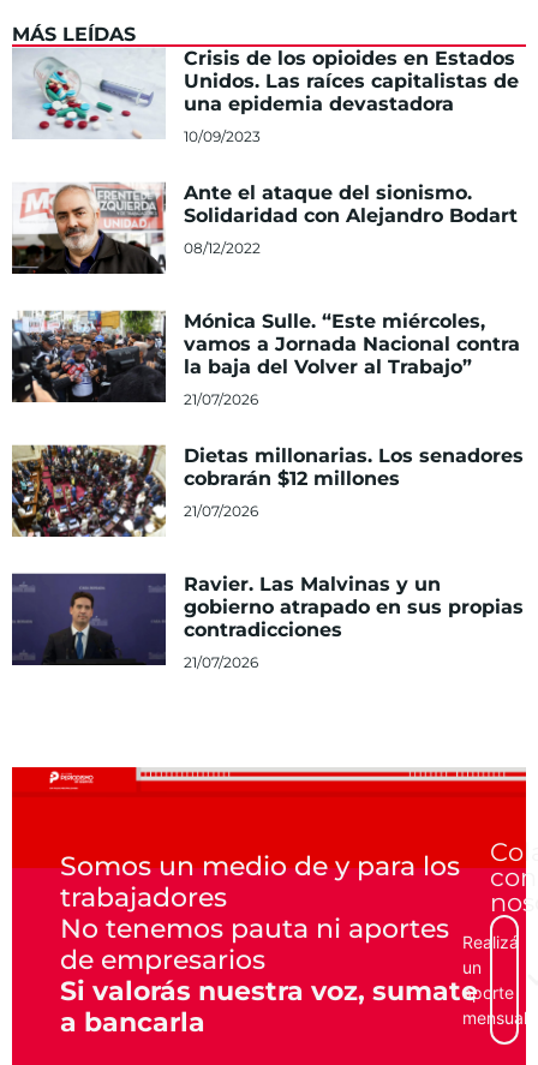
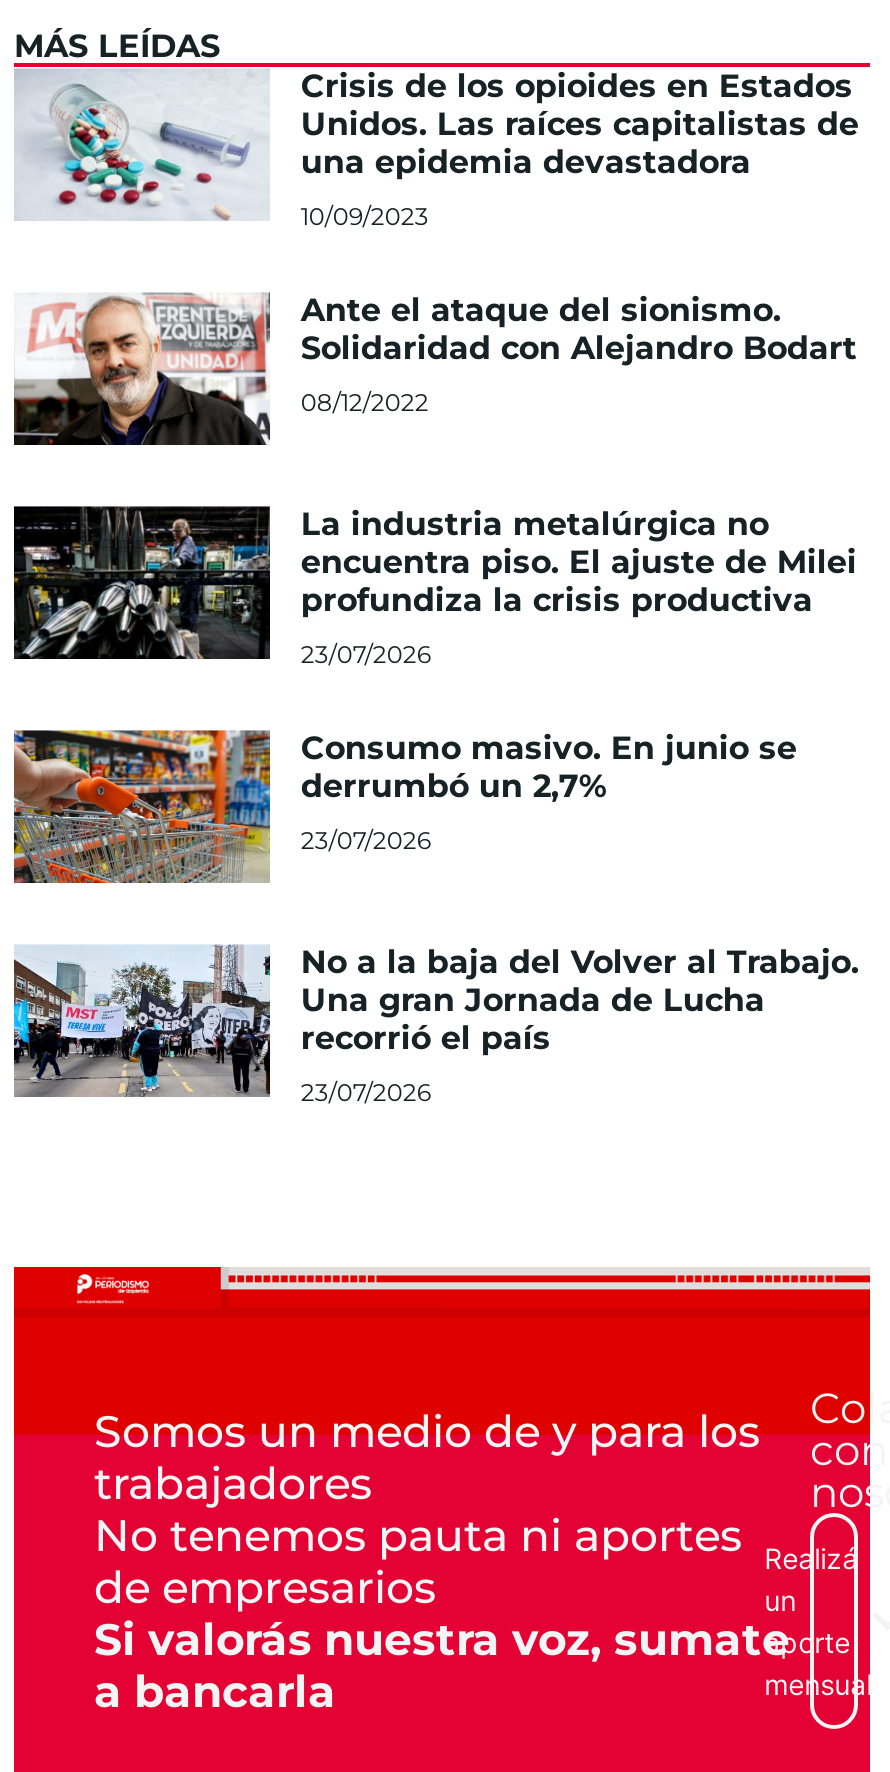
[11,310,520,403] [image] | Mónica Sulle. “Este miércoles, | vamos a Jornada Nacional contra | la baja del Volver al Trabajo” -> [12,505,857,661] [image] | La industria metalúrgica no | encuentra piso. El ajuste de Milei | profundiza la crisis productiva
[184,391,259,409] 21/07/2026 -> [301,640,431,670] 23/07/2026
[12,444,524,538] [image] | Dietas millonarias. Los senadores | cobrarán $12 millones -> [12,729,797,885] [image] | Consumo masivo. En junio se | derrumbó un 2,7%
[184,502,259,520] 21/07/2026 -> [301,826,431,856] 23/07/2026
[11,573,524,665] [image] | Ravier. Las Malvinas y un | gobierno atrapado en sus propias | contradicciones -> [12,944,859,1097] [image] | No a la baja del Volver al Trabajo. | Una gran Jornada de Lucha | recorrió el país
[184,654,259,672] 21/07/2026 -> [301,1078,431,1108] 23/07/2026

